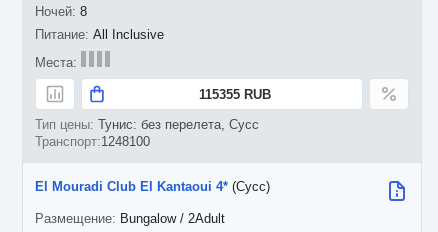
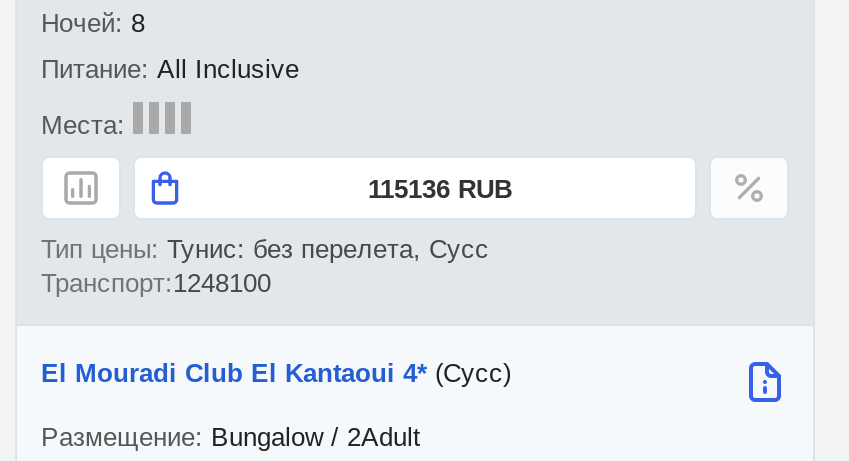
[198,86,270,101] 115355 RUB -> [368,173,512,203] 115136 RUB

